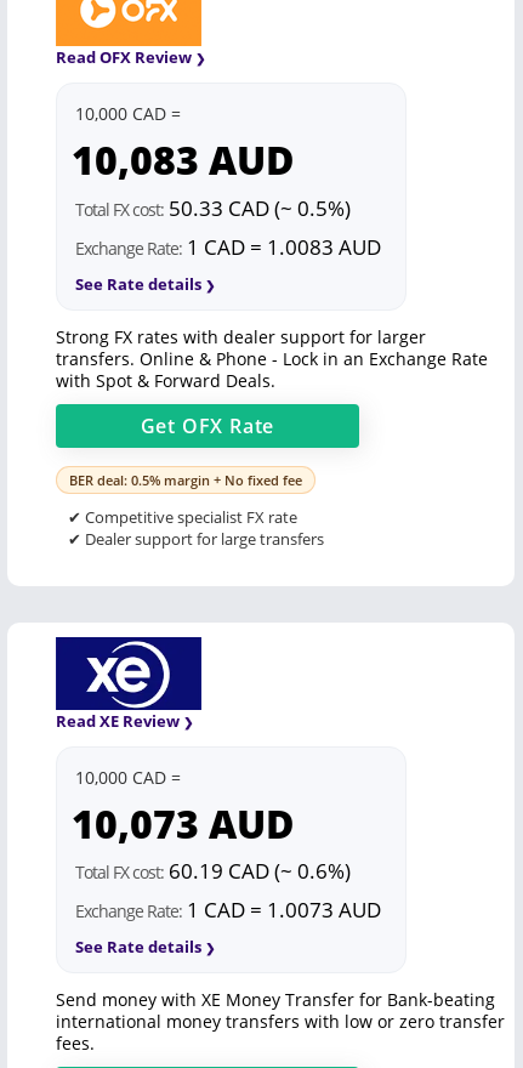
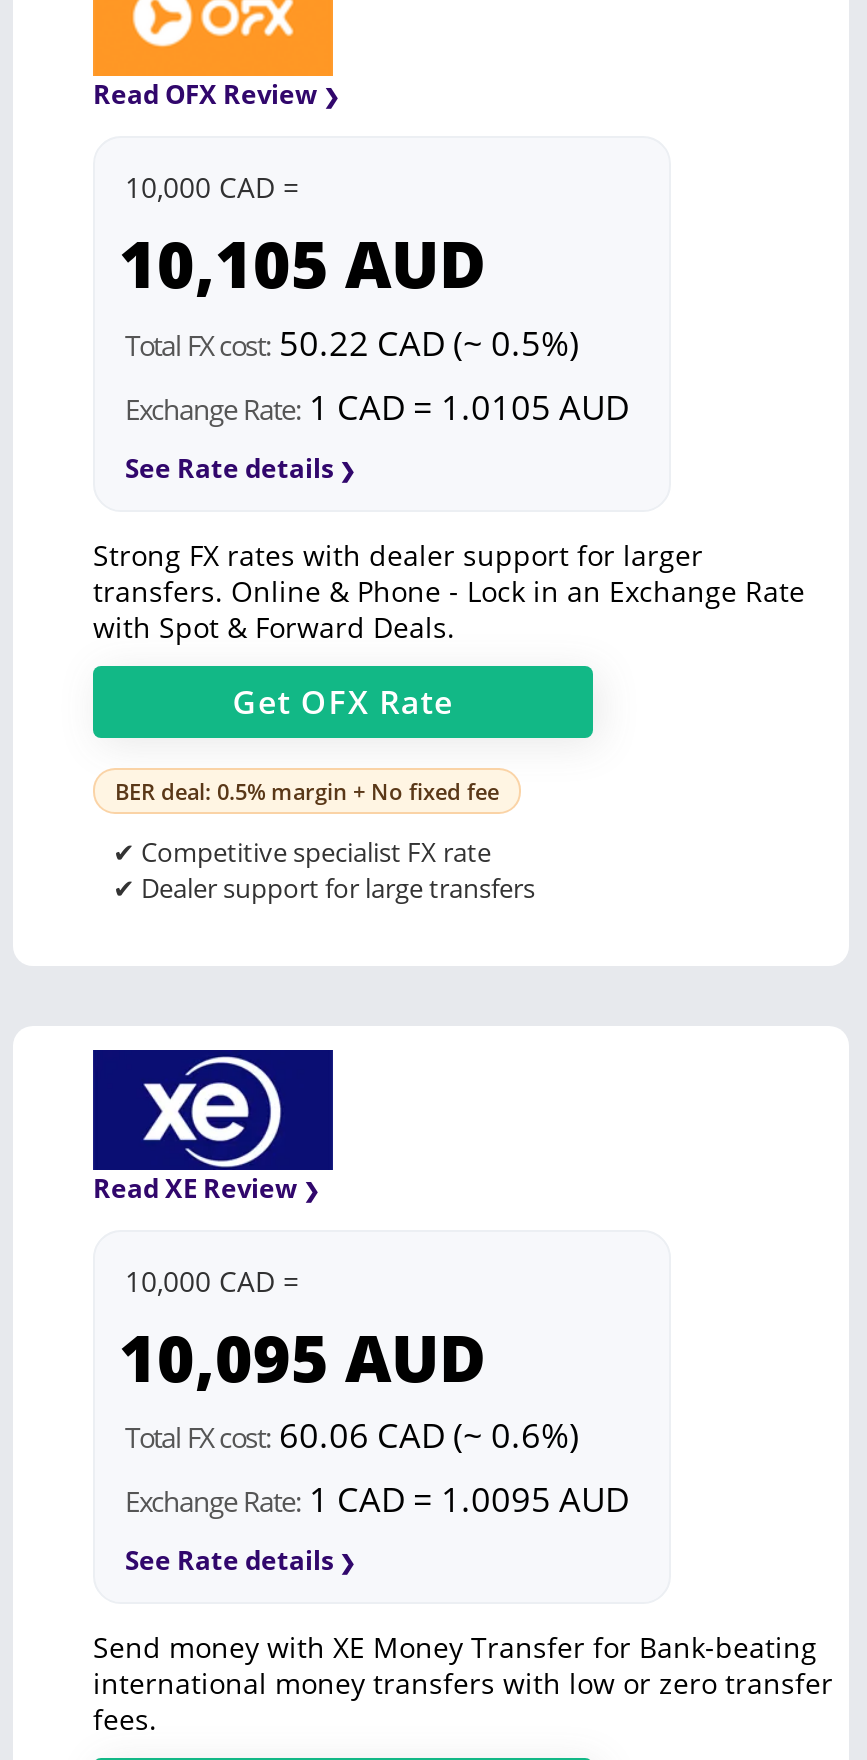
[72,134,294,186] 10,083 AUD -> [119,221,485,307] 10,105 AUD
[75,194,351,222] Total FX cost: 50.33 CAD (~ 0.5%) -> [125,319,579,365] Total FX cost: 50.22 CAD (~ 0.5%)
[75,233,381,260] Exchange Rate: 1 CAD = 1.0083 AUD -> [125,383,629,429] Exchange Rate: 1 CAD = 1.0105 AUD
[72,797,294,849] 10,073 AUD -> [119,1313,485,1399] 10,095 AUD
[75,857,351,884] Total FX cost: 60.19 CAD (~ 0.6%) -> [125,1412,579,1458] Total FX cost: 60.06 CAD (~ 0.6%)
[75,895,381,923] Exchange Rate: 1 CAD = 1.0073 AUD -> [125,1476,629,1522] Exchange Rate: 1 CAD = 1.0095 AUD

